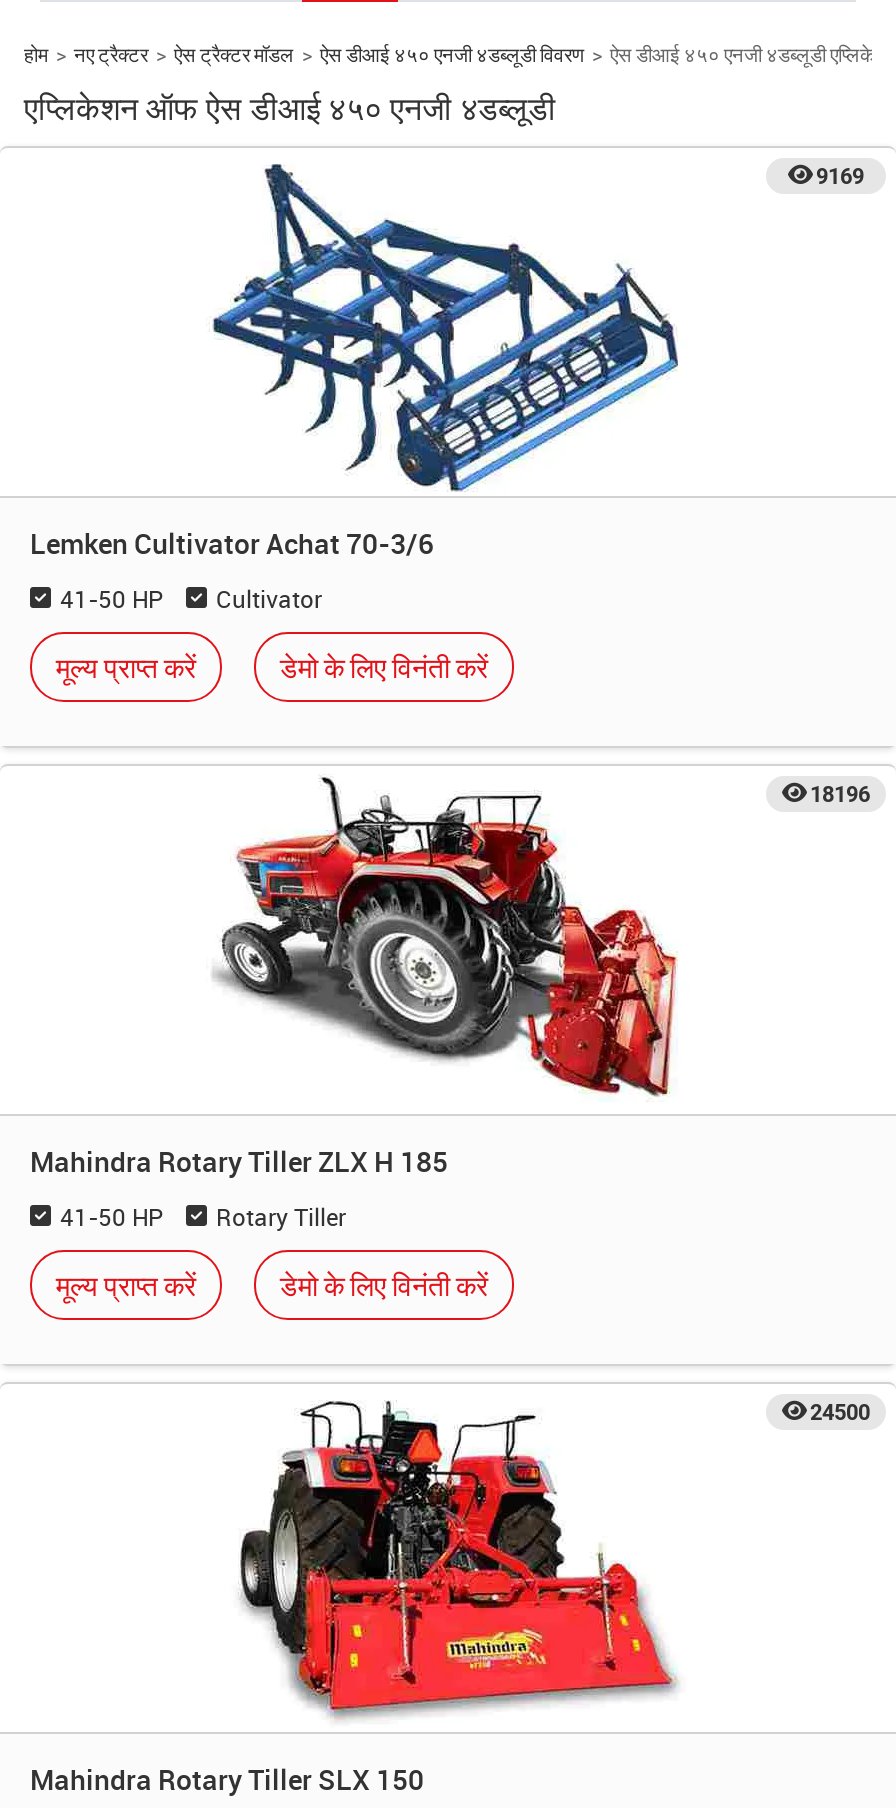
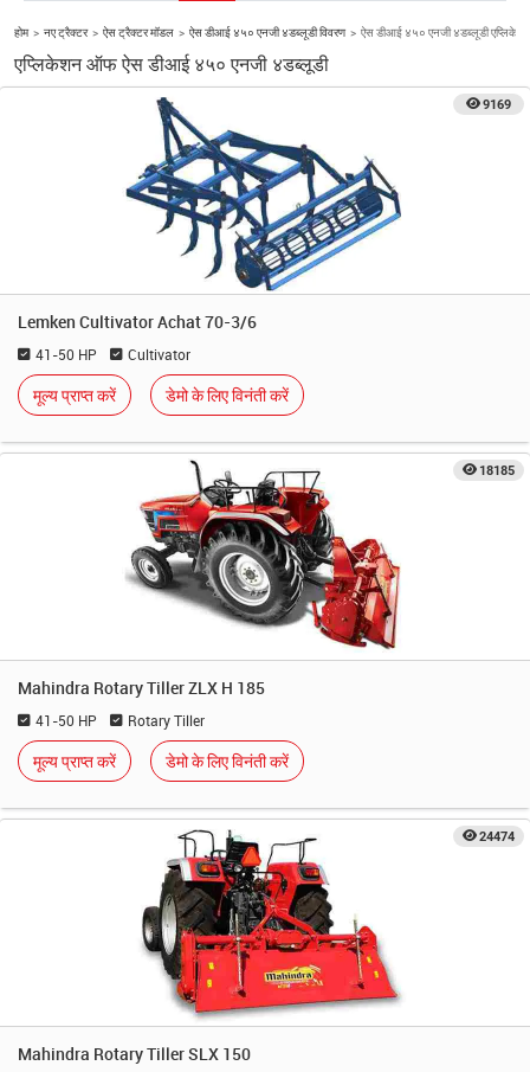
[810,782,870,808] 18196 -> [479,463,515,479] 18185
[810,1400,870,1426] 24500 -> [479,829,515,845] 24474

